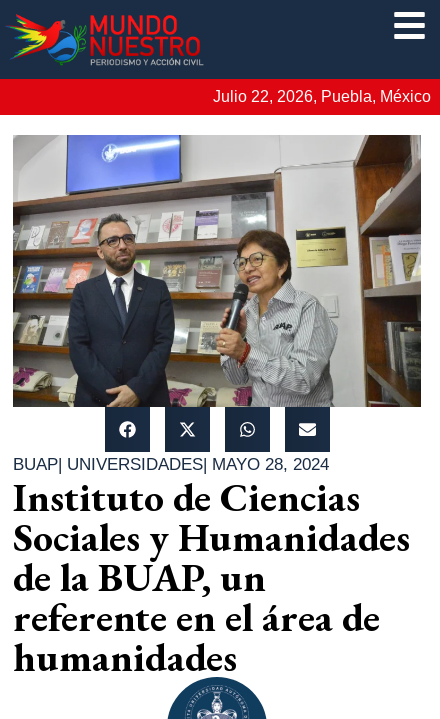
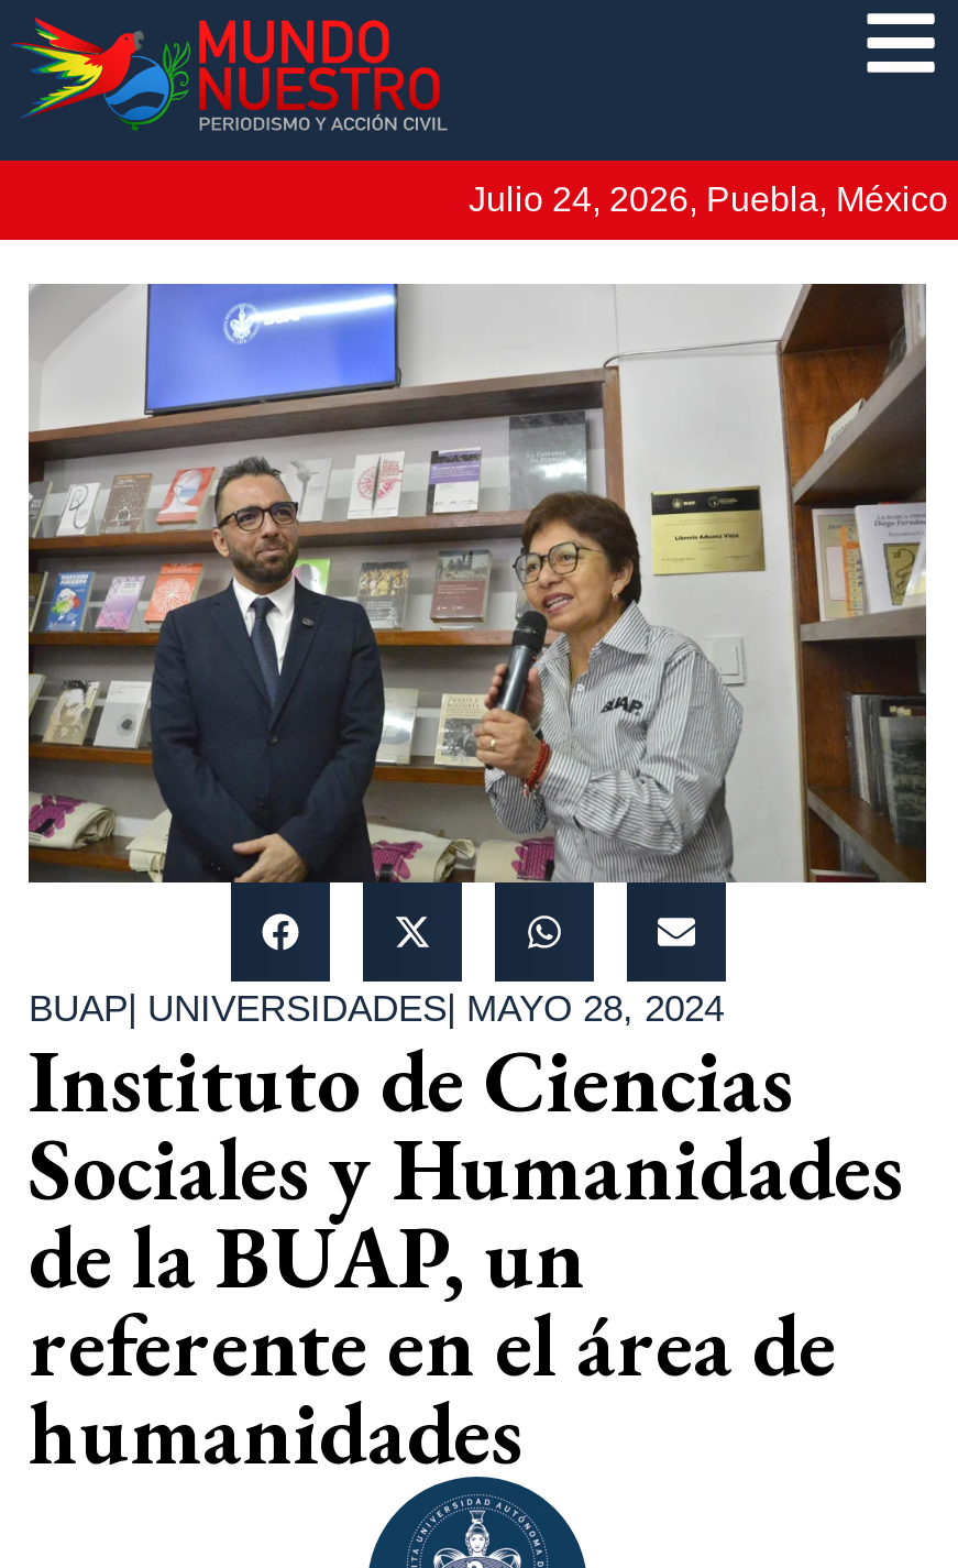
[213,88,431,105] Julio 22, 2026, Puebla, México -> [469,180,948,218] Julio 24, 2026, Puebla, México

